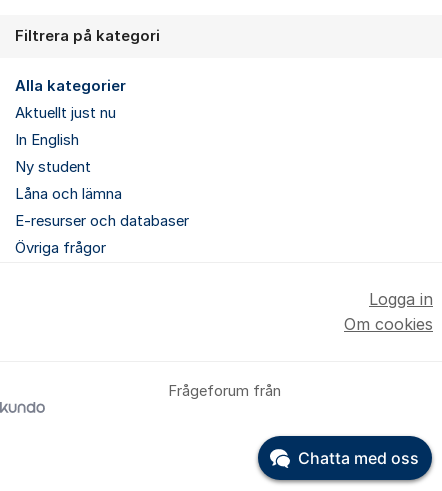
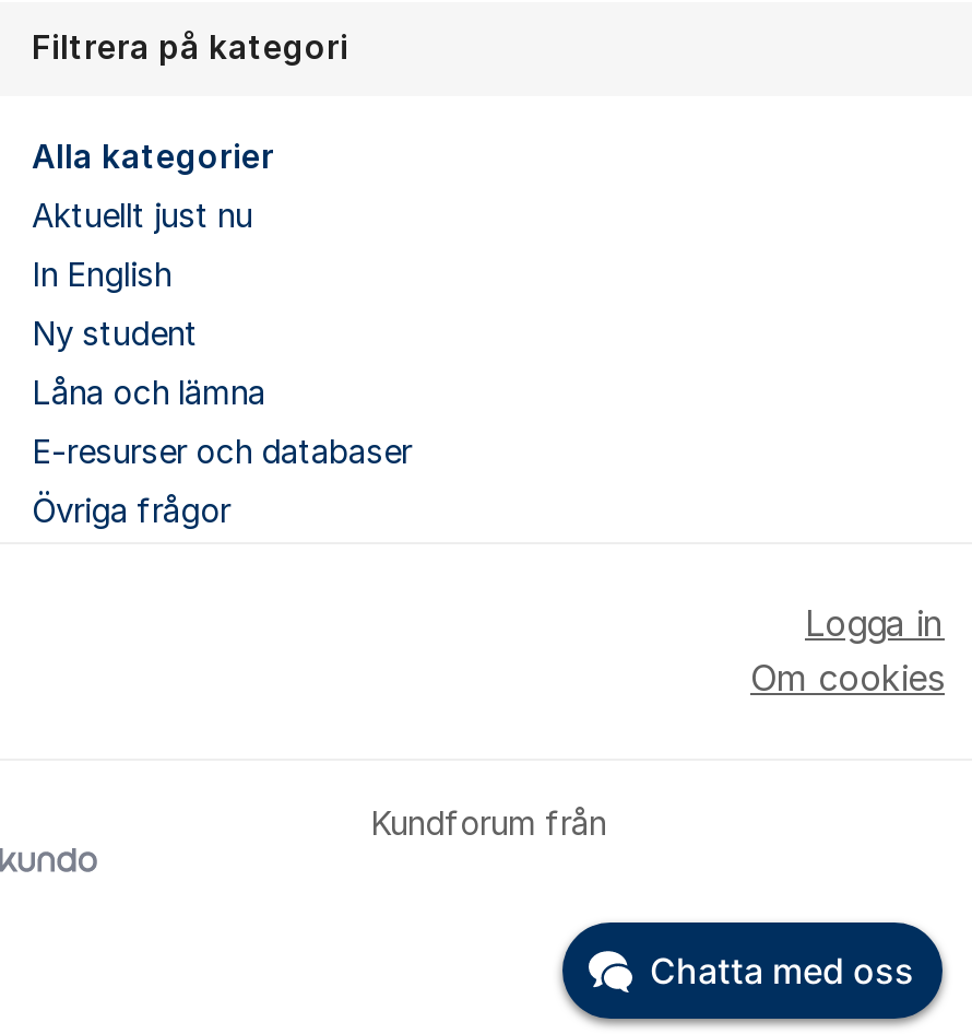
[167,382,280,400] Frågeforum från -> [370,805,606,844] Kundforum från

